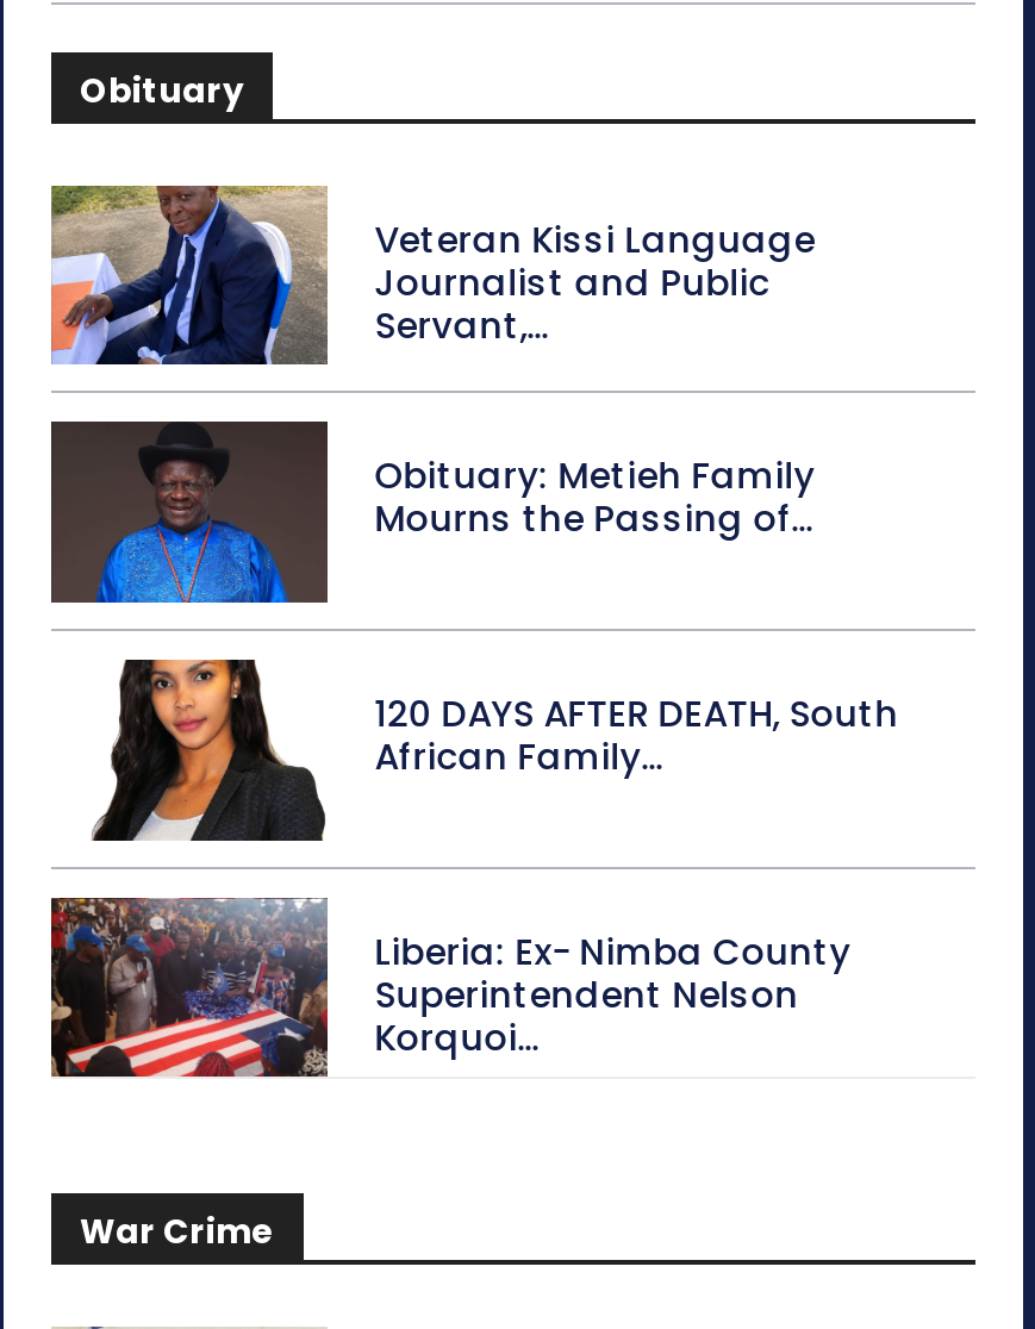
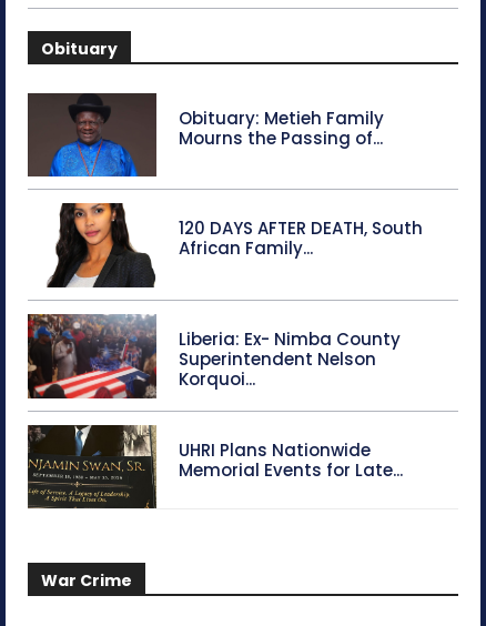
[49,183,815,367] [image] | Veteran Kissi Language | Journalist and Public | Servant,... -> none
moved [96,426,899,1061] -> [49,94,423,391]: [image] | Obituary: Metieh Family | Mourns the Passing of... | 120 DAYS AFTER DEATH, South | African Family... | Liberia: Ex- Nimba County | Superintendent Nelson | Korquoi...
none -> [28,424,403,509] [image] | UHRI Plans Nationwide | Memorial Events for Late...

